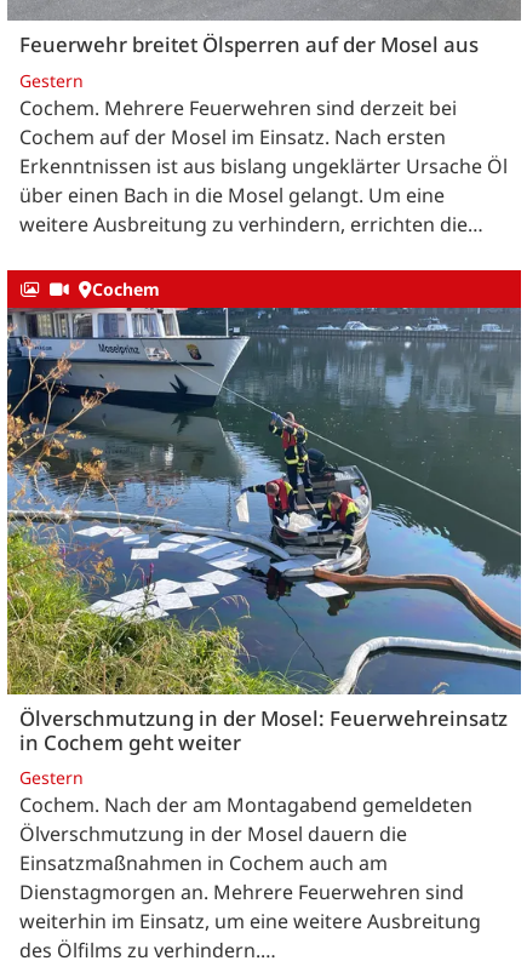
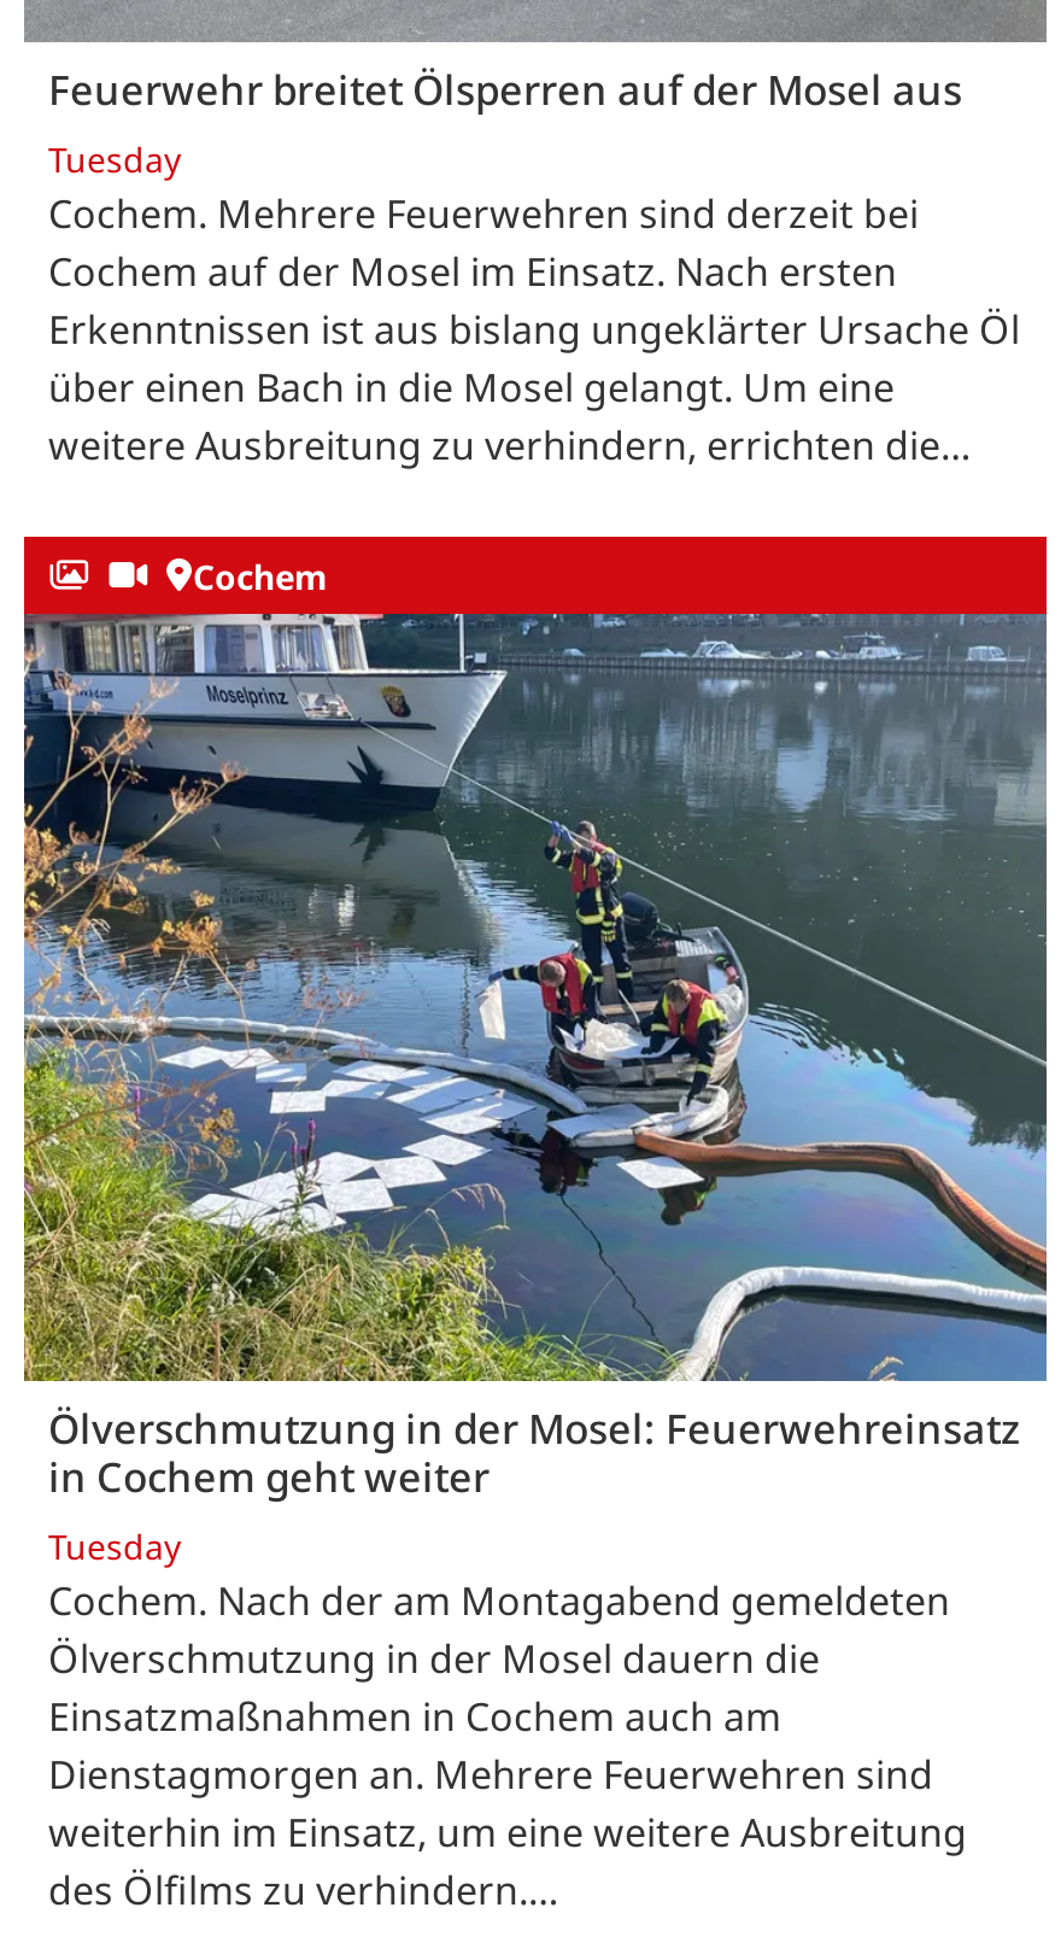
[19,69,84,92] Gestern -> [48,137,181,183] Tuesday
[19,766,84,789] Gestern -> [48,1524,181,1569] Tuesday

